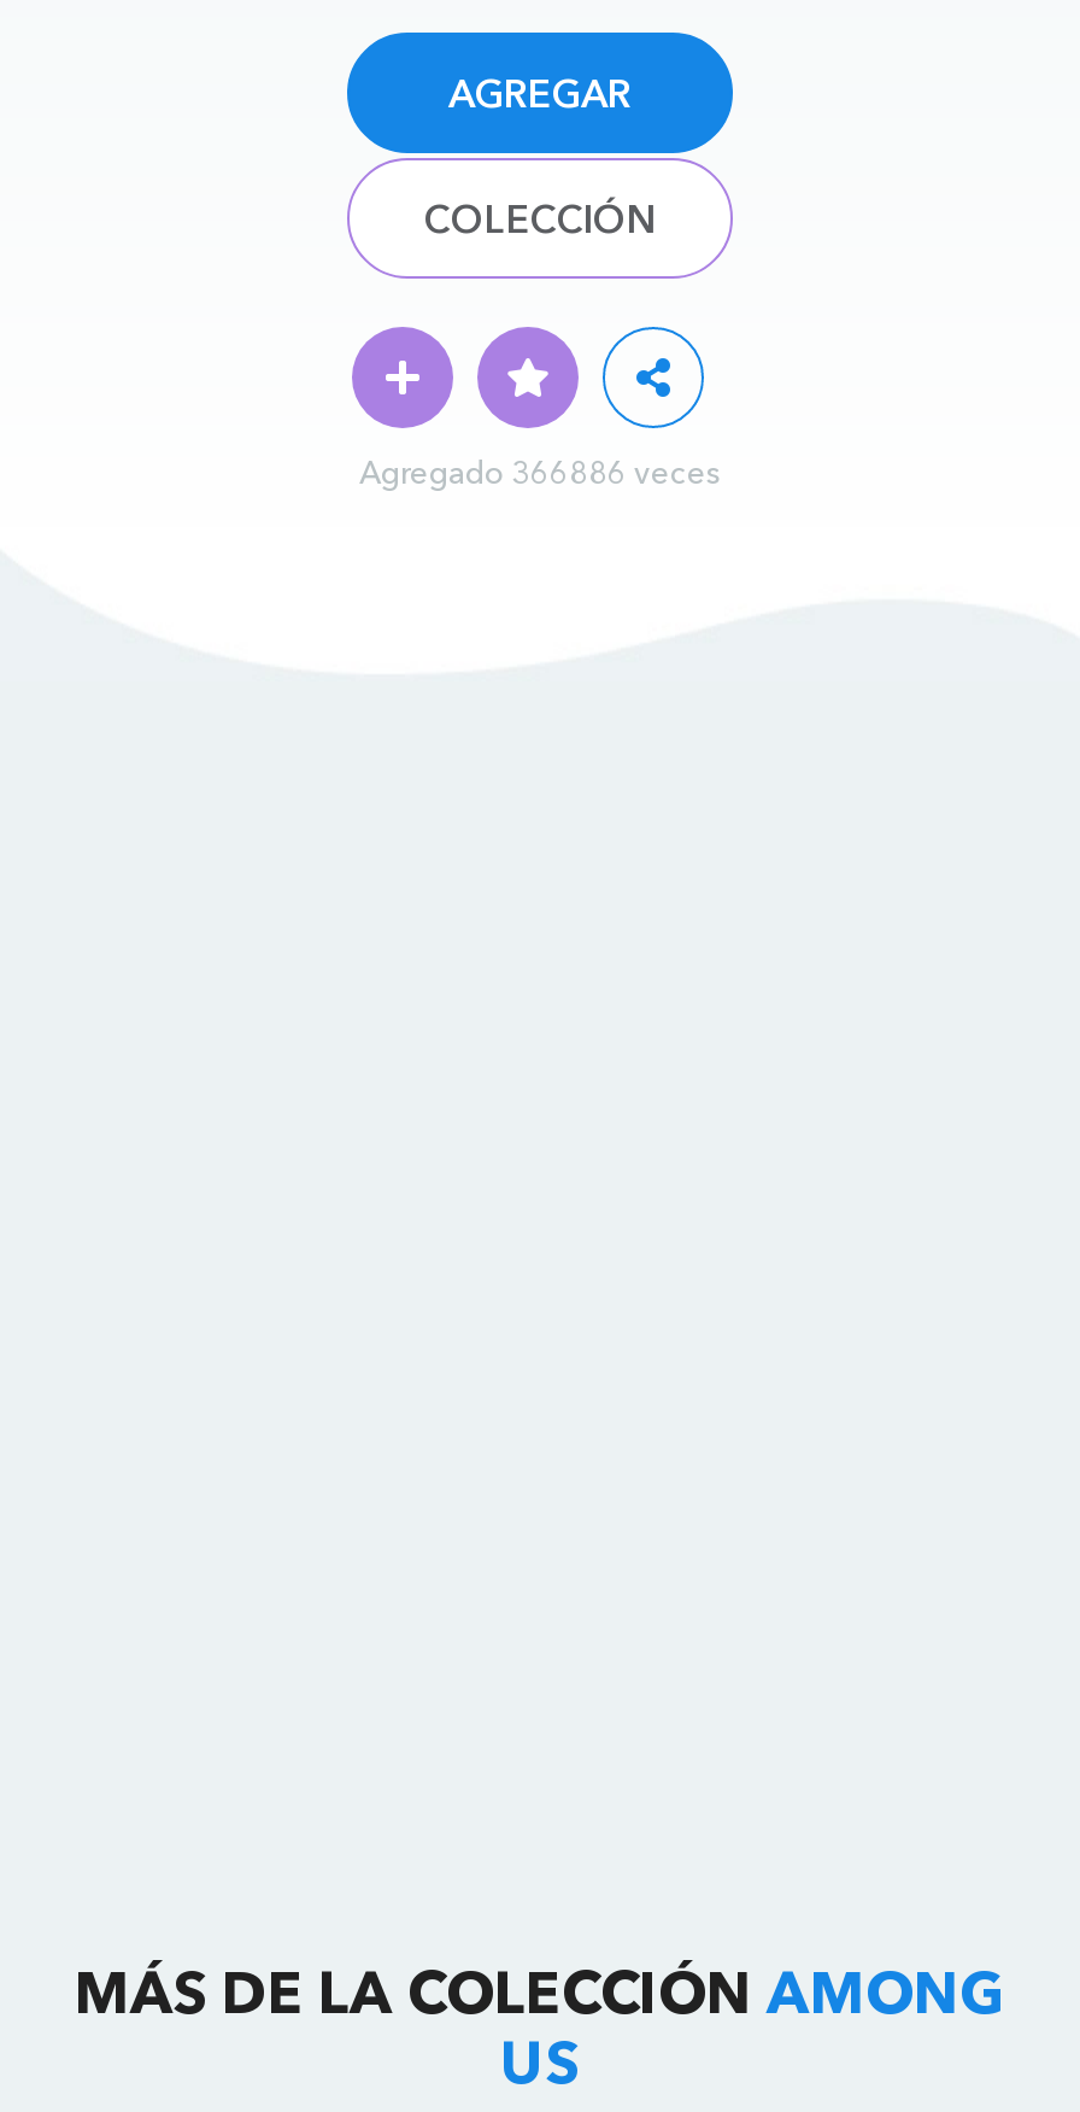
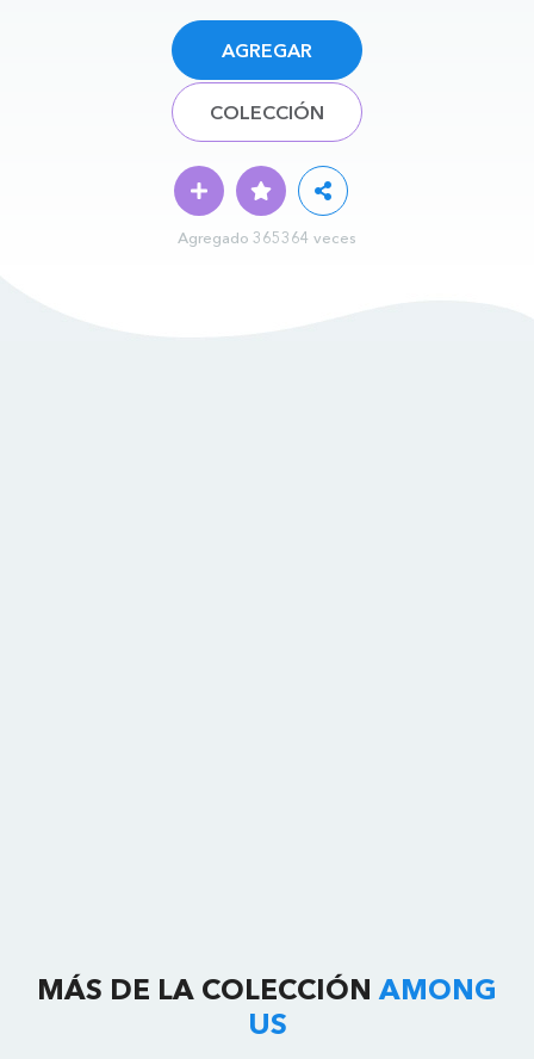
[359,451,721,490] Agregado 366886 veces -> [178,227,356,246] Agregado 365364 veces

